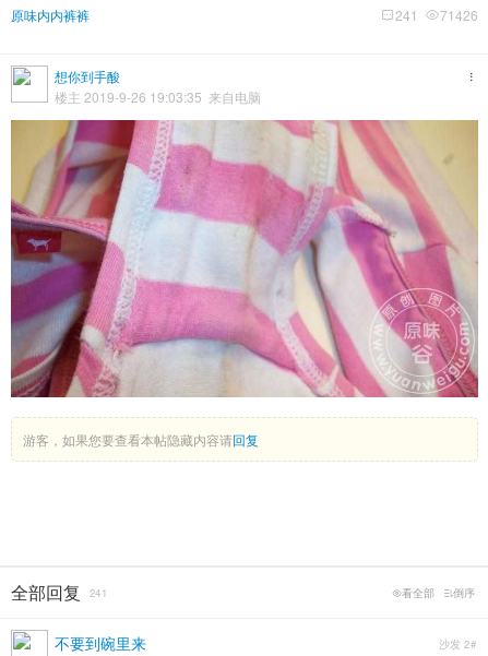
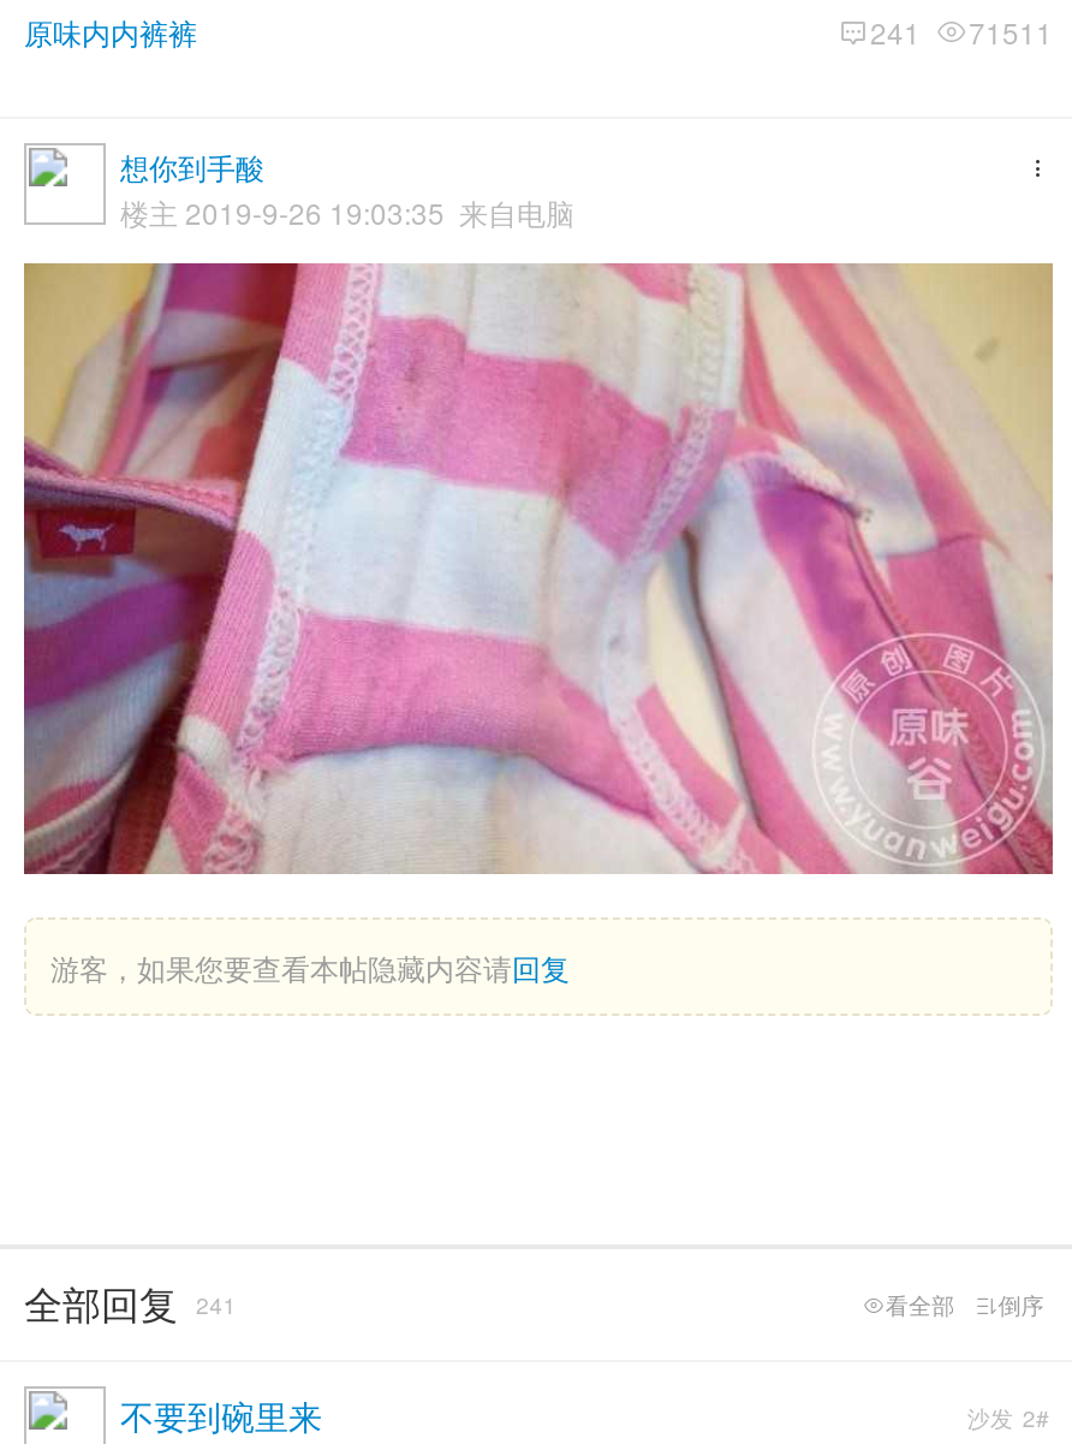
[395,5,478,24] 241 71426 -> [870,11,1053,52] 241 71511

